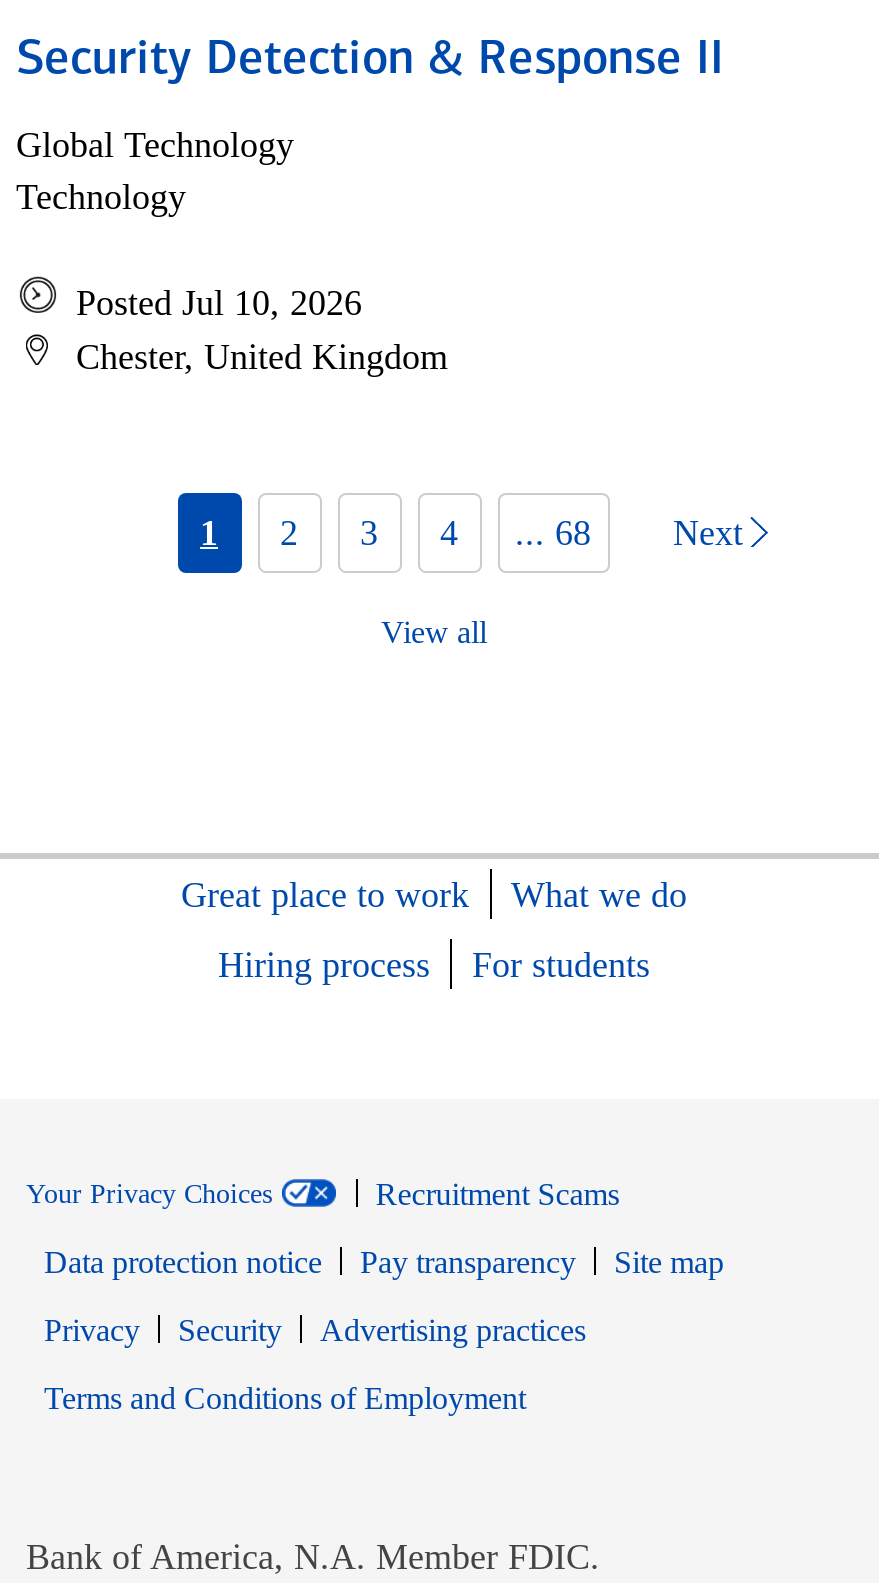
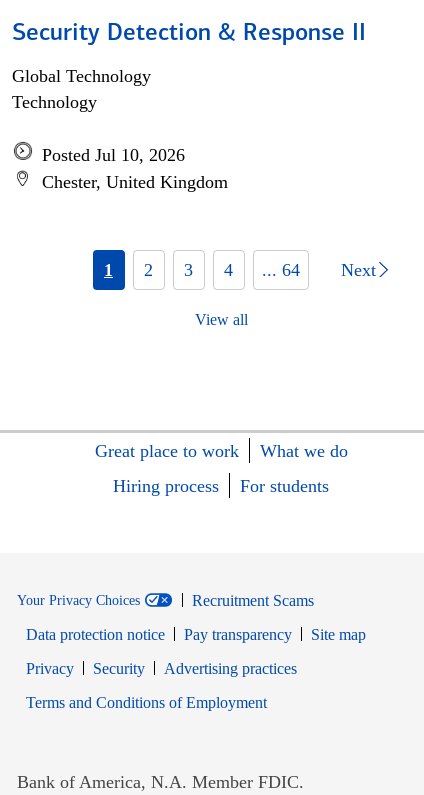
[200,512,591,552] 1 2 3 4 ... 68 -> [104,259,299,279] 1 2 3 4 ... 64

